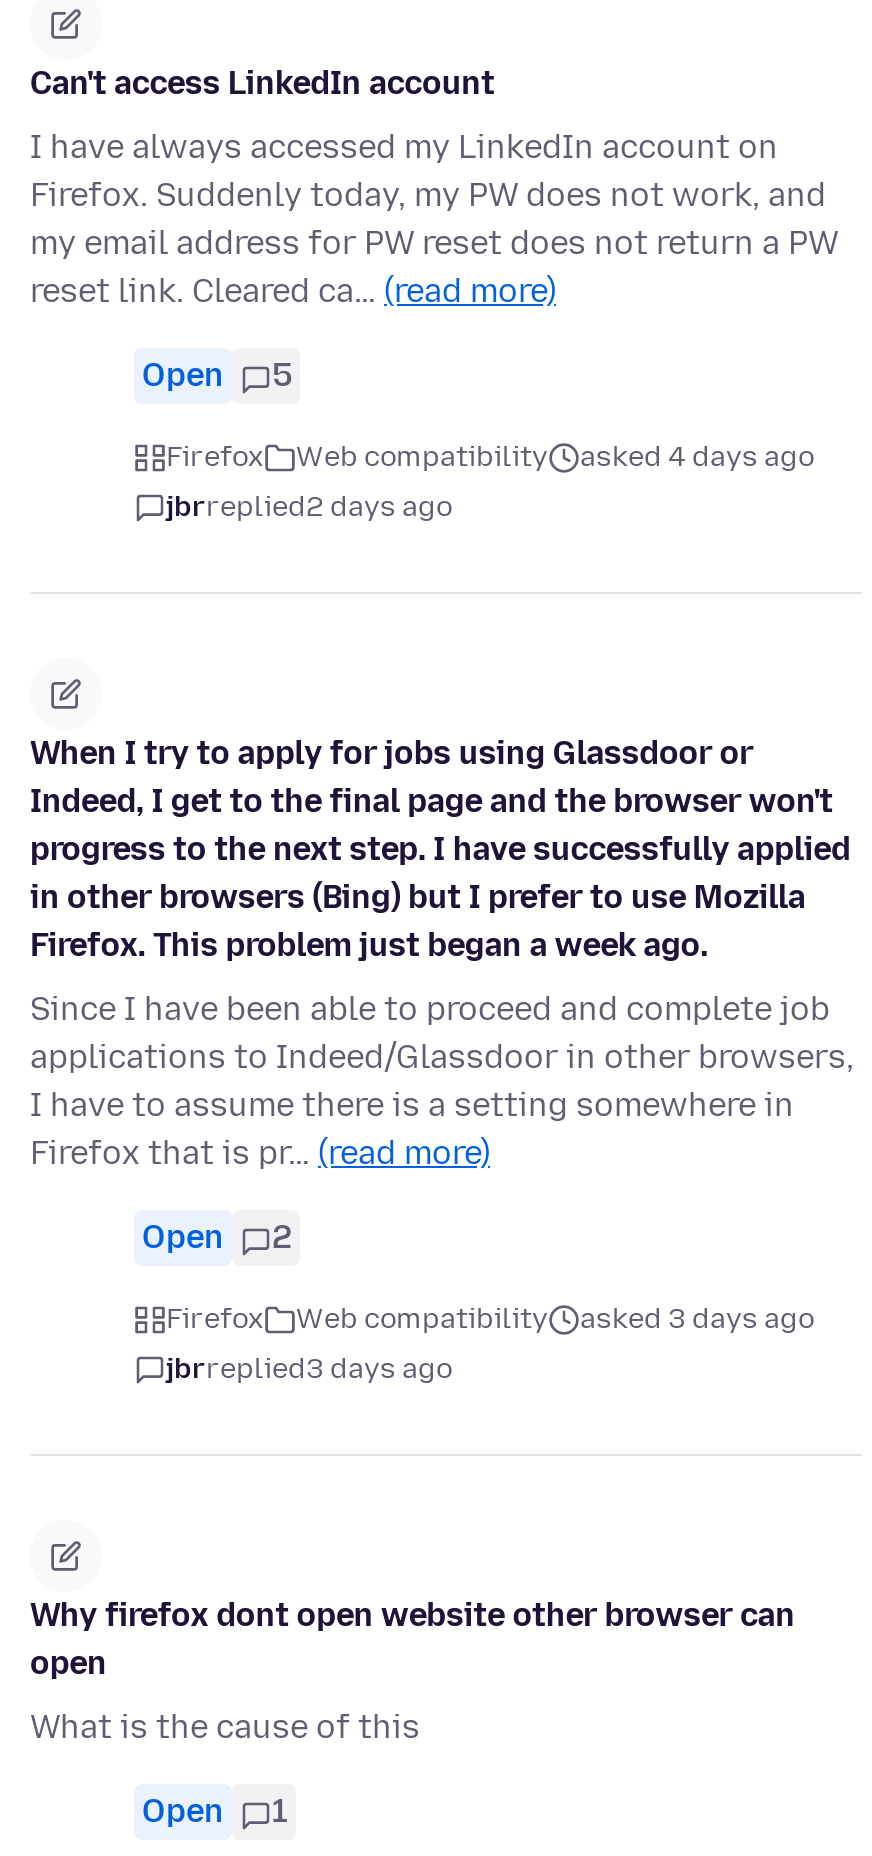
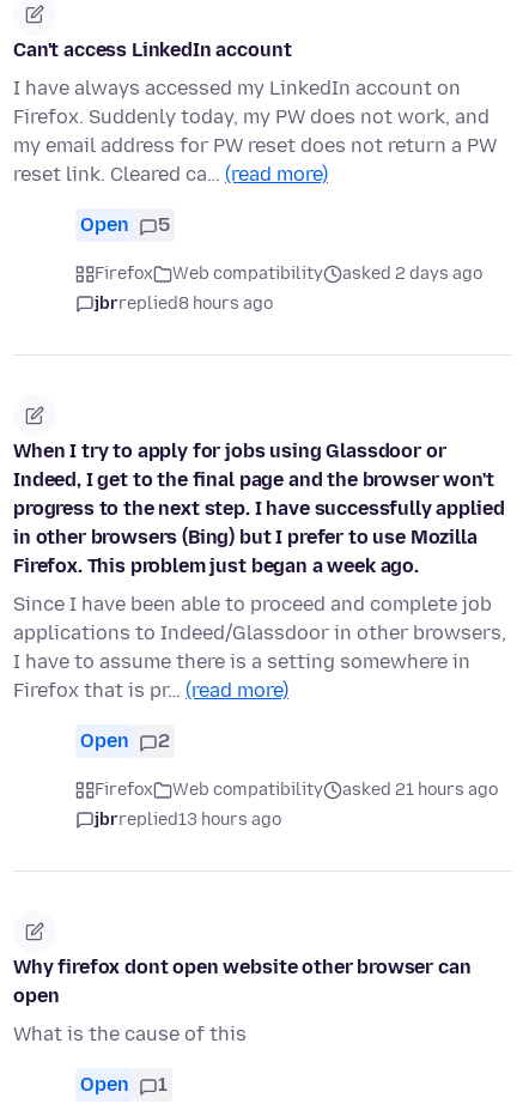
[580,441,814,475] asked 4 days ago -> [342,264,482,284] asked 2 days ago
[166,491,452,525] jbrreplied2 days ago -> [95,294,273,314] jbrreplied8 hours ago
[580,1303,814,1337] asked 3 days ago -> [342,780,498,800] asked 21 hours ago
[166,1353,452,1387] jbrreplied3 days ago -> [95,810,281,830] jbrreplied13 hours ago

